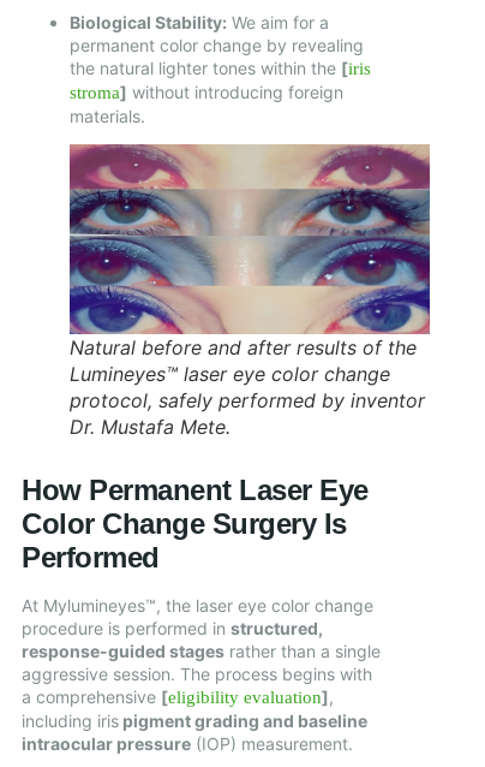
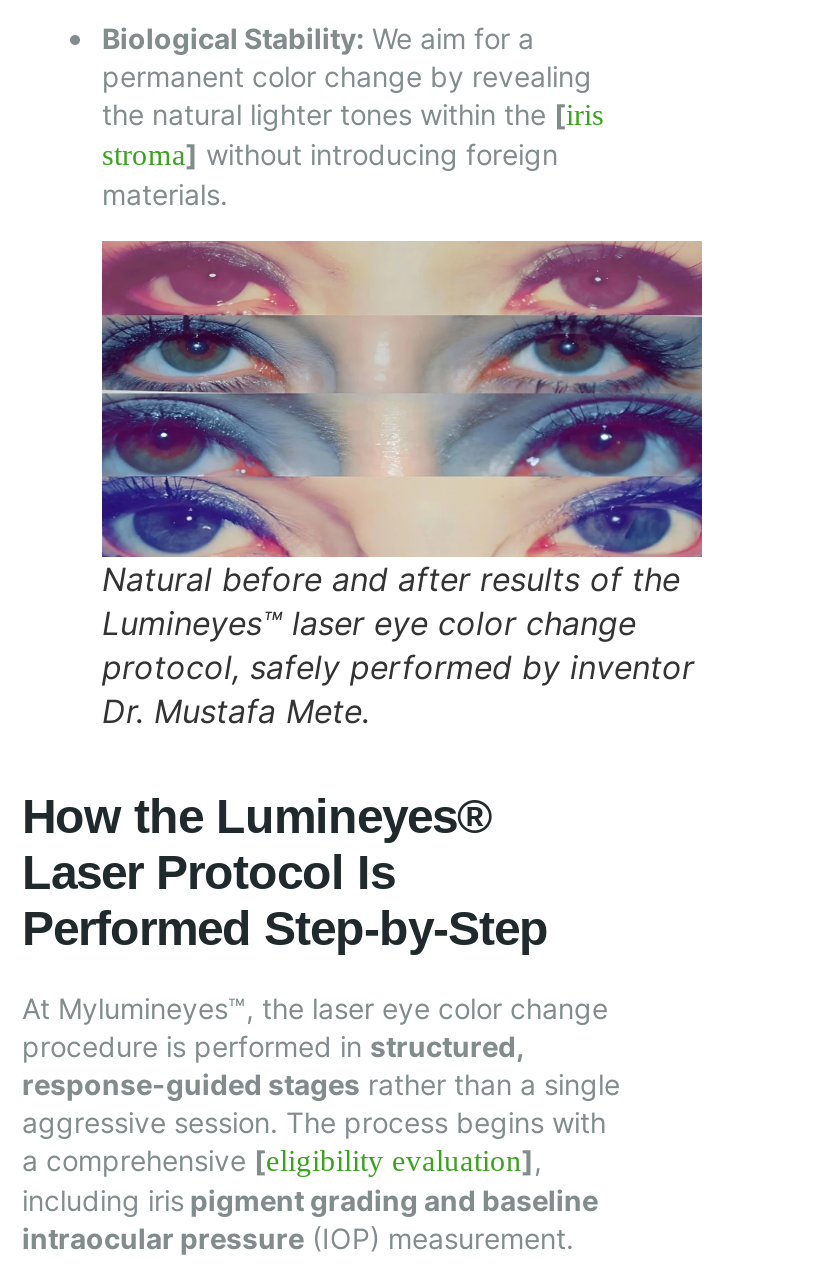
[22,473,368,573] How Permanent Laser Eye | Color Change Surgery Is | Performed -> [22,789,548,955] How the Lumineyes® | Laser Protocol Is | Performed Step-by-Step

